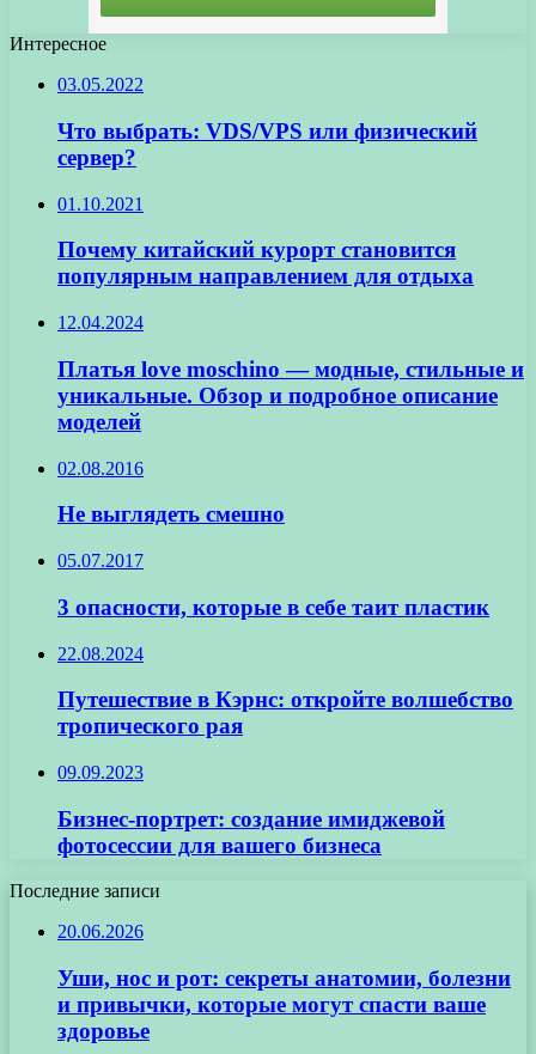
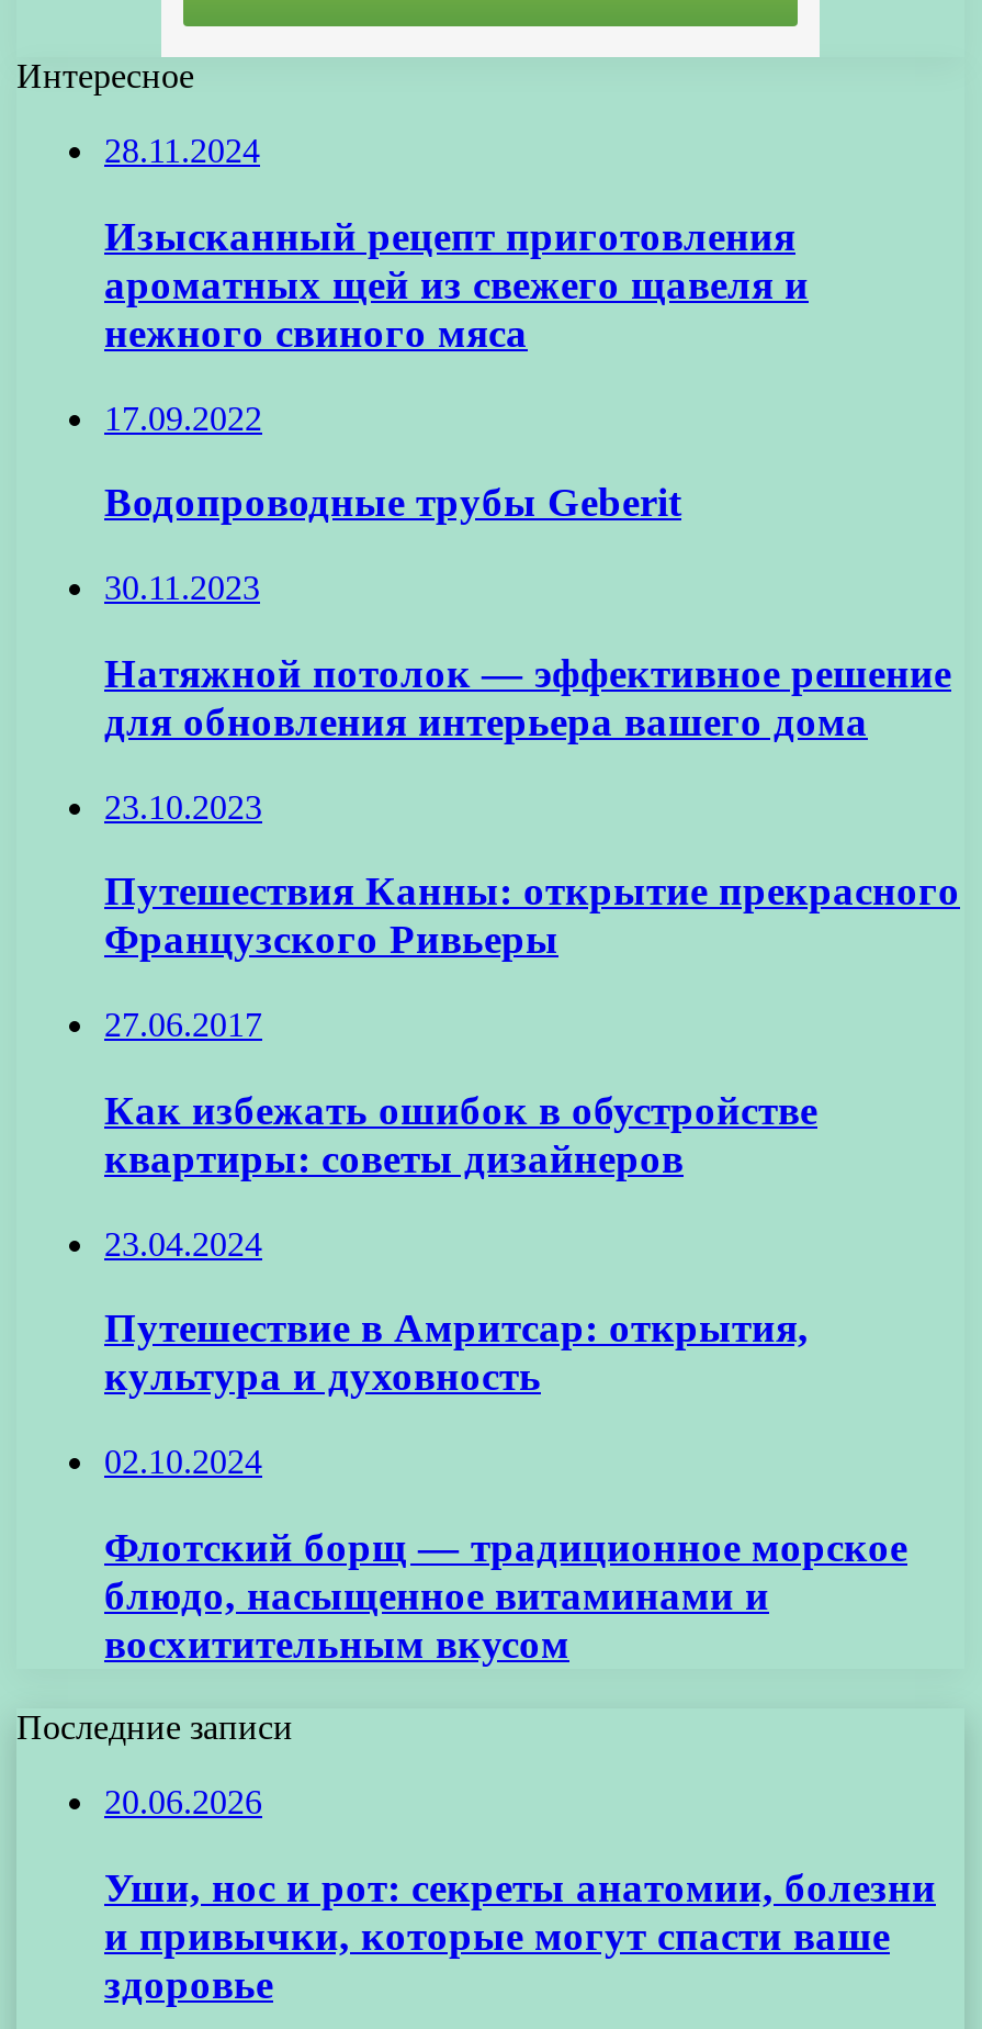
[57,75,144,95] 03.05.2022 -> [104,132,260,170] 28.11.2024
[57,118,477,170] Что выбрать: VDS/VPS или физический | сервер? -> [104,213,809,356] Изысканный рецепт приготовления | ароматных щей из свежего щавеля и | нежного свиного мяса
[57,194,144,214] 01.10.2021 -> [104,399,262,437] 17.09.2022
[57,237,474,289] Почему китайский курорт становится | популярным направлением для отдыха -> [104,480,681,526] Водопроводные трубы Geberit
[57,312,144,333] 12.04.2024 -> [104,569,260,607] 30.11.2023
[57,356,524,434] Платья love moschino — модные, стильные и | уникальные. Обзор и подробное описание | моделей -> [104,650,951,744] Натяжной потолок — эффективное решение | для обновления интерьера вашего дома
[57,458,144,478] 02.08.2016 -> [104,787,262,825] 23.10.2023
[57,502,285,527] Не выглядеть смешно -> [104,868,960,962] Путешествия Канны: открытие прекрасного | Французского Ривьеры
[57,550,144,571] 05.07.2017 -> [104,1006,262,1043] 27.06.2017
[57,594,489,619] 3 опасности, которые в себе таит пластик -> [104,1087,817,1181] Как избежать ошибок в обустройстве | квартиры: советы дизайнеров
[57,643,144,663] 22.08.2024 -> [104,1224,262,1262] 23.04.2024
[57,687,513,738] Путешествие в Кэрнс: откройте волшебство | тропического рая -> [104,1305,809,1399] Путешествие в Амритсар: открытия, | культура и духовность
[57,762,144,782] 09.09.2023 -> [104,1442,262,1480] 02.10.2024
[57,806,445,857] Бизнес-портрет: создание имиджевой | фотосессии для вашего бизнеса -> [104,1523,907,1666] Флотский борщ — традиционное морское | блюдо, насыщенное витаминами и | восхитительным вкусом

